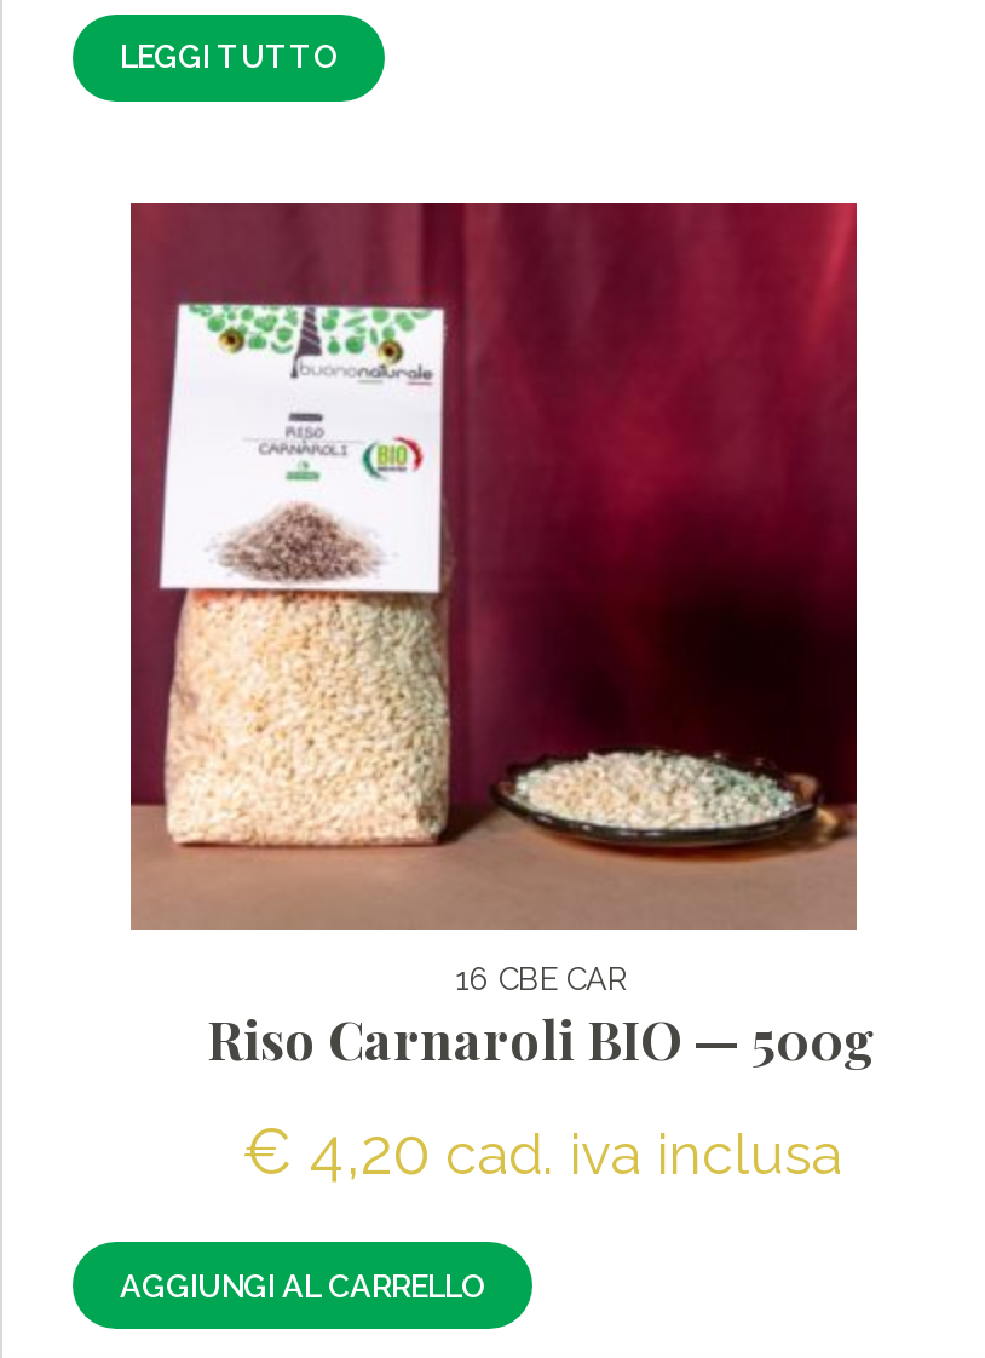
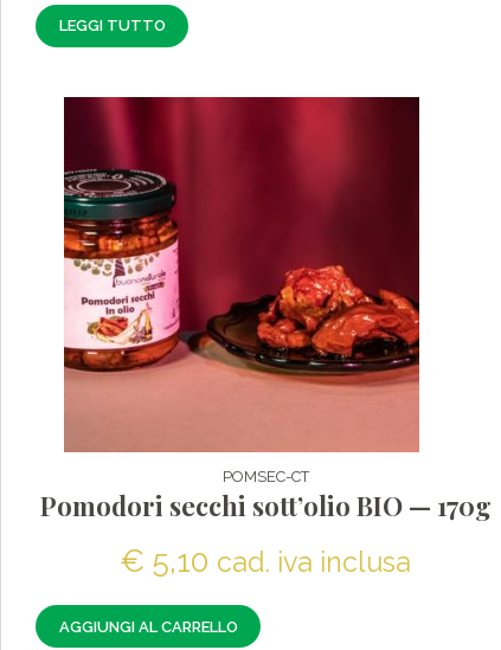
[128,201,877,1073] [image] | 16 CBE CAR | Riso Carnaroli BIO — 500g -> [40,96,491,522] [image] | POMSEC-CT | Pomodori secchi sott’olio BIO — 170g
[242,1117,842,1190] €4,20 cad. iva inclusa -> [120,544,411,580] €5,10 cad. iva inclusa

